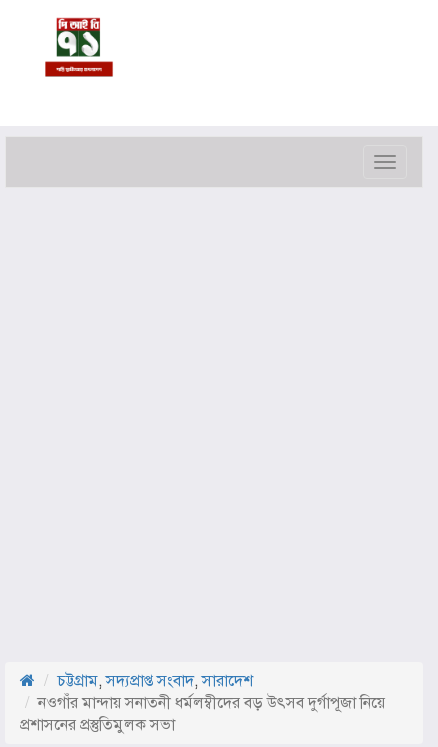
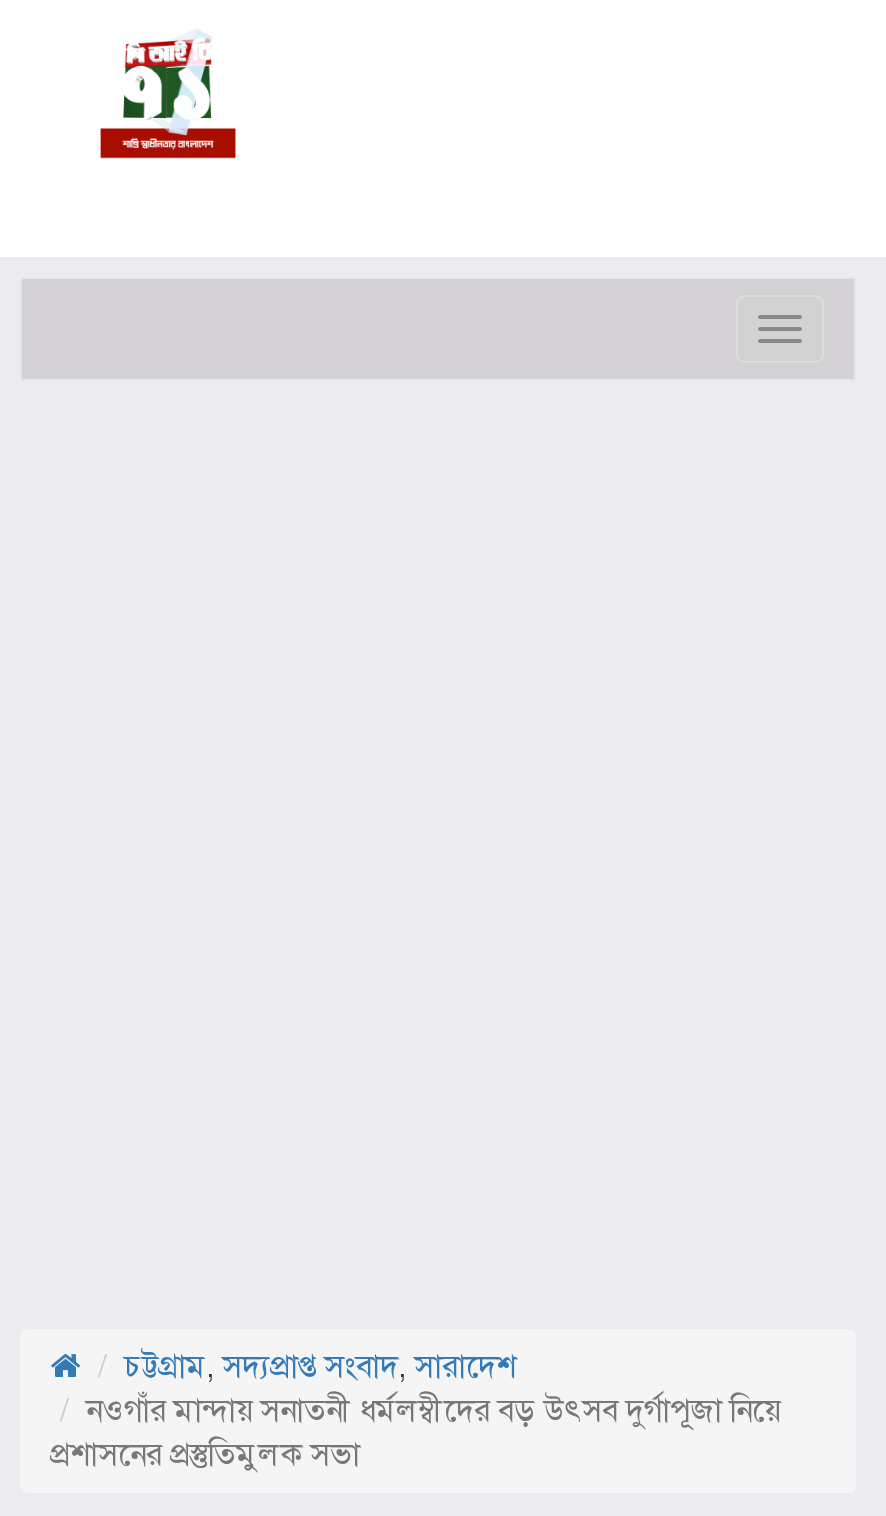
[55,13,102,71] [image] -> [120,29,214,139] [image]

